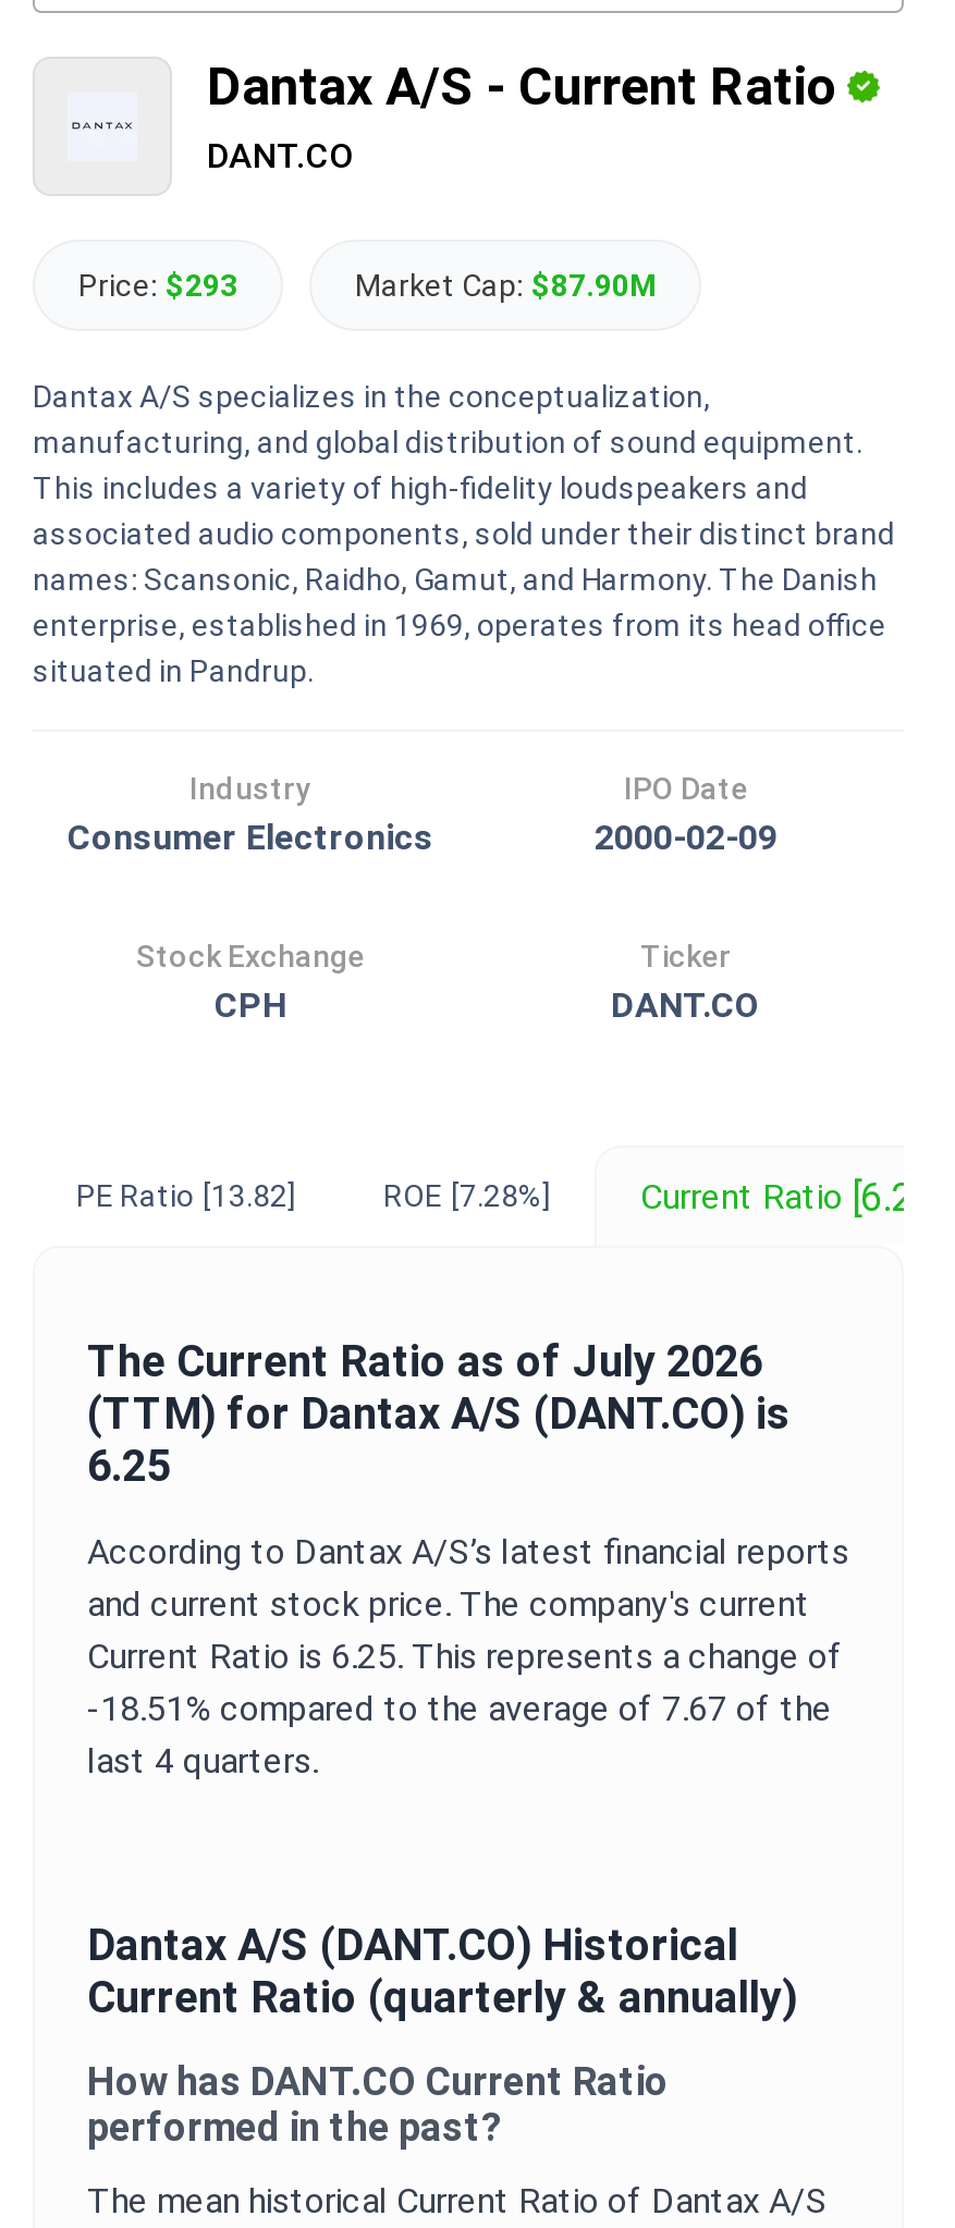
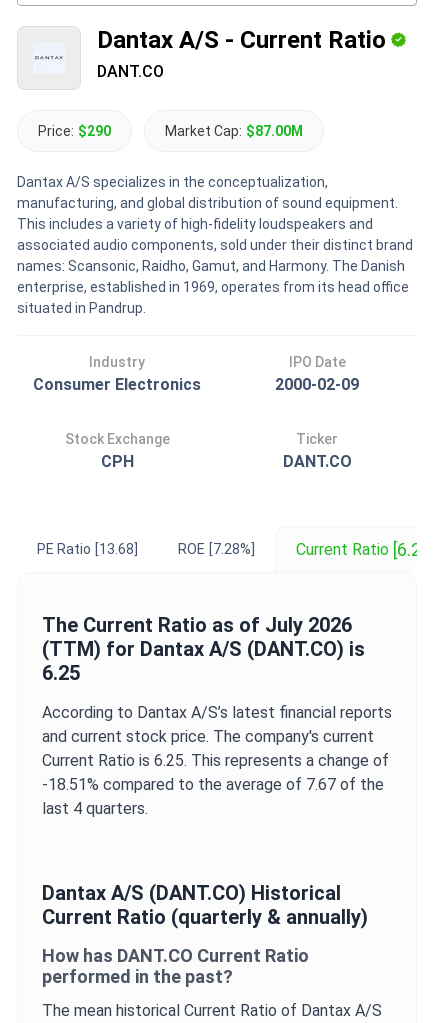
[78,268,237,303] Price: $293 -> [38,123,111,139] Price: $290
[355,268,656,303] Market Cap: $87.90M -> [165,123,303,139] Market Cap: $87.00M
[76,1178,296,1213] PE Ratio [13.82] -> [37,541,138,557] PE Ratio [13.68]

